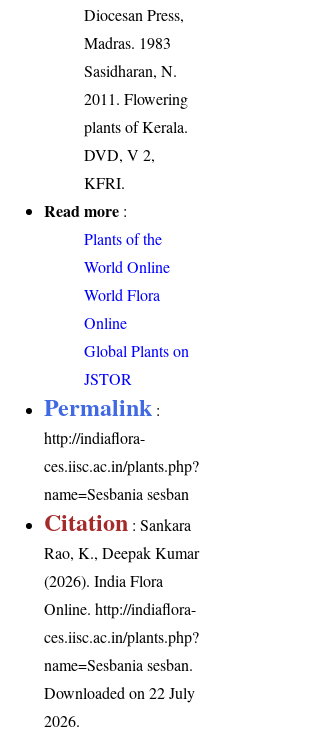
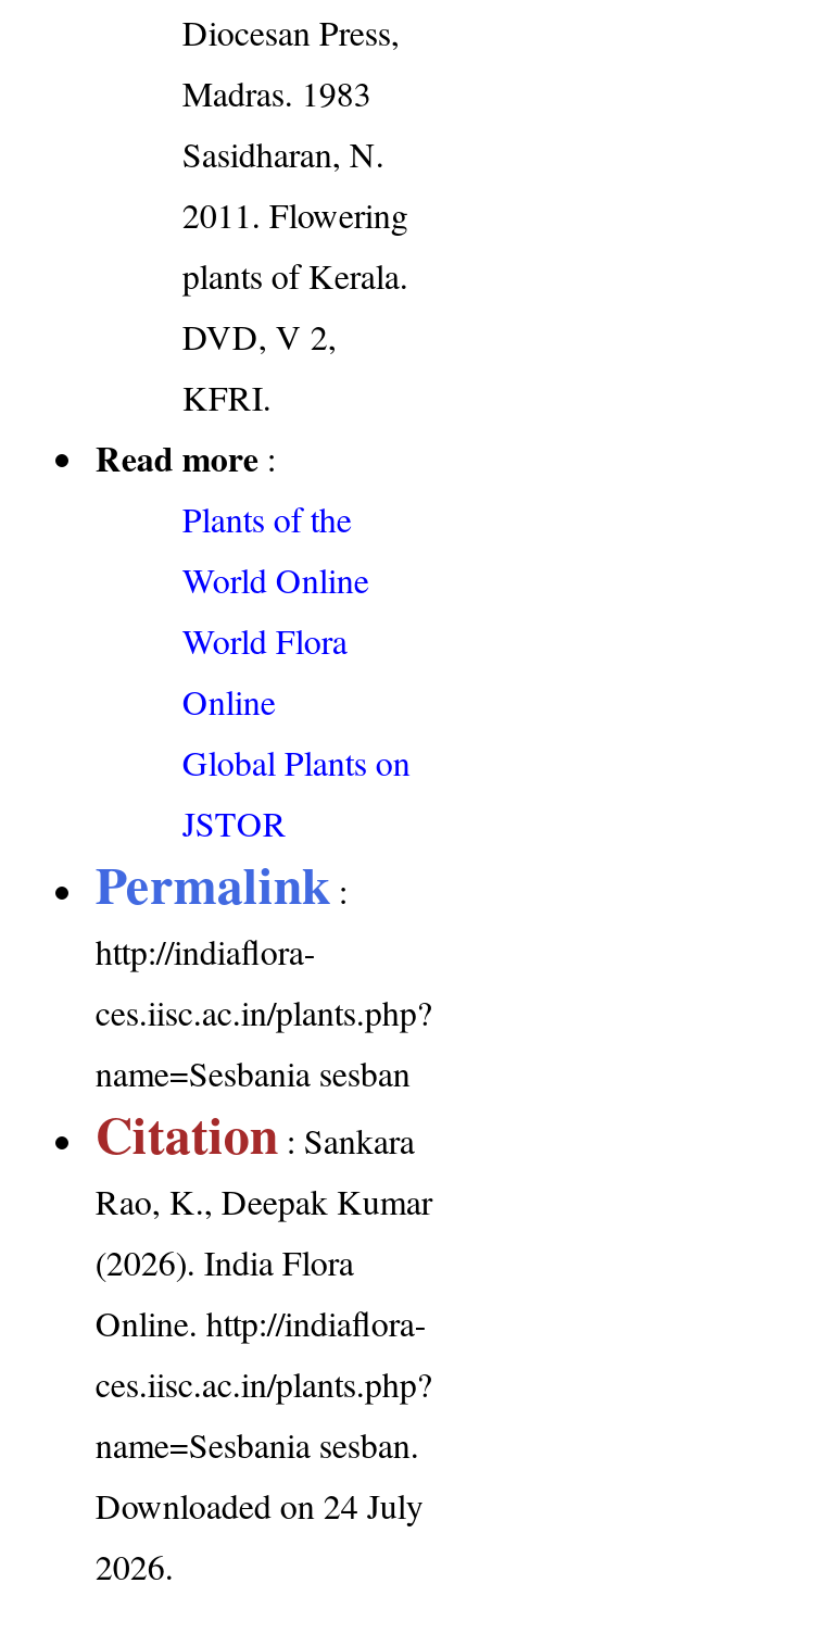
[44,682,195,703] Downloaded on 22 July -> [95,1482,423,1528] Downloaded on 24 July

